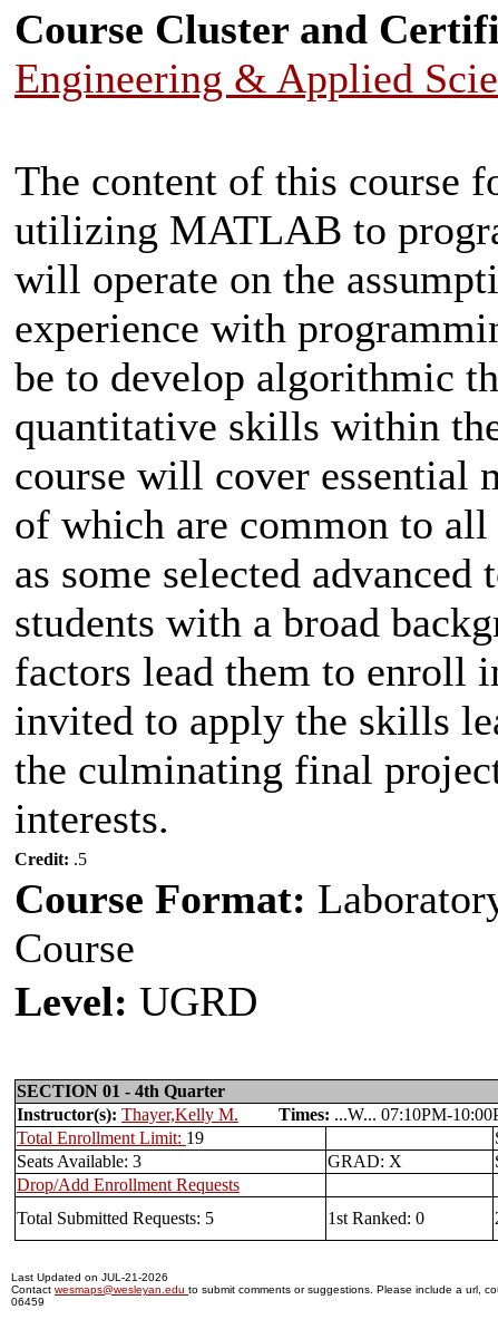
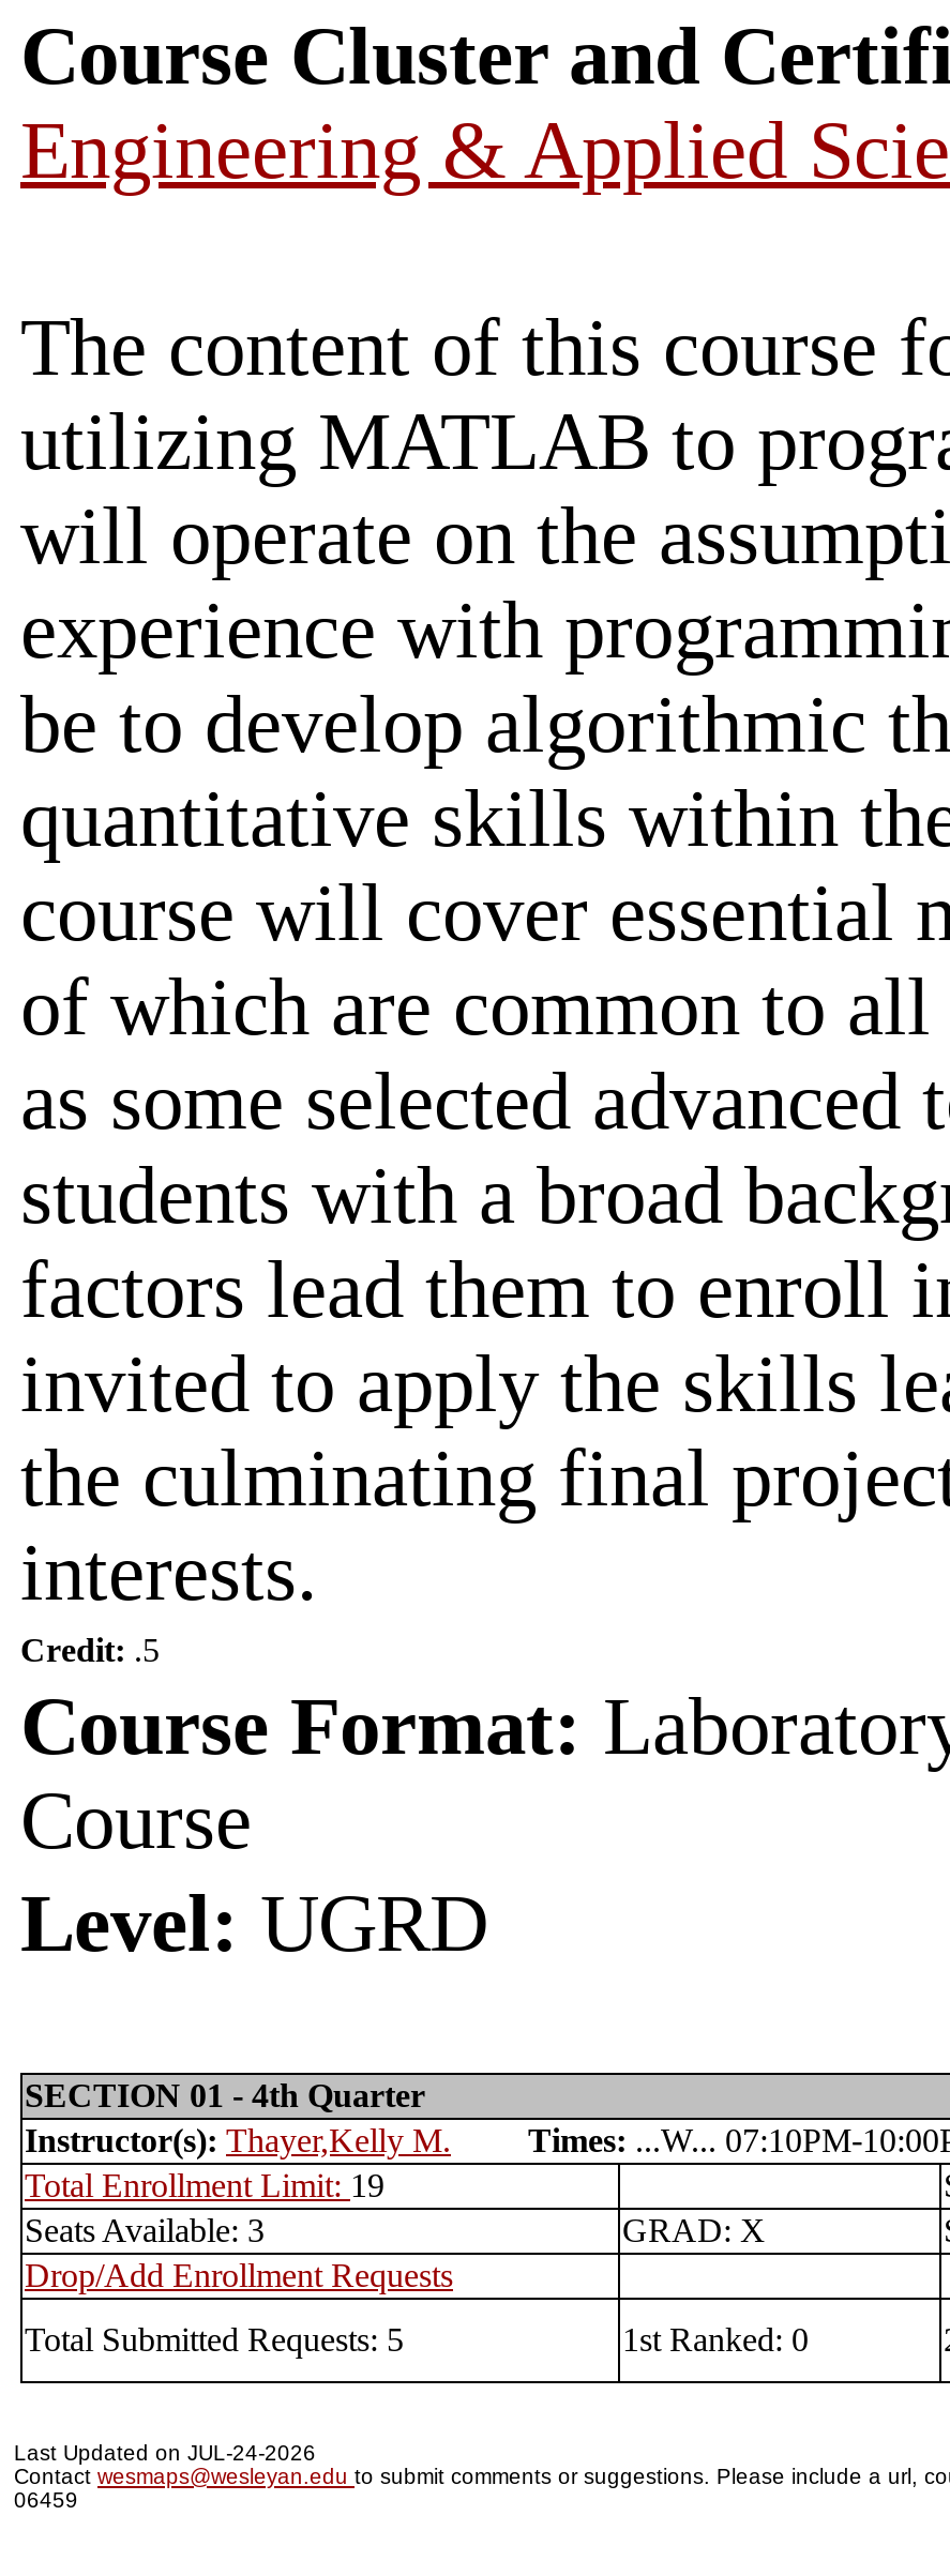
[11,1271,168,1283] Last Updated on JUL-21-2026 -> [14,2441,316,2465] Last Updated on JUL-24-2026

